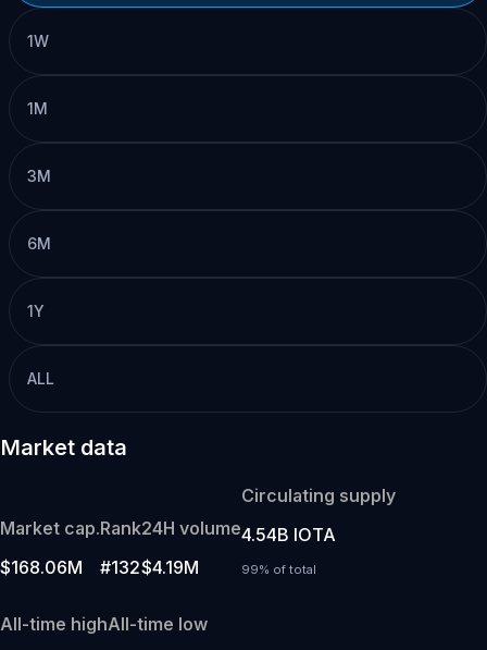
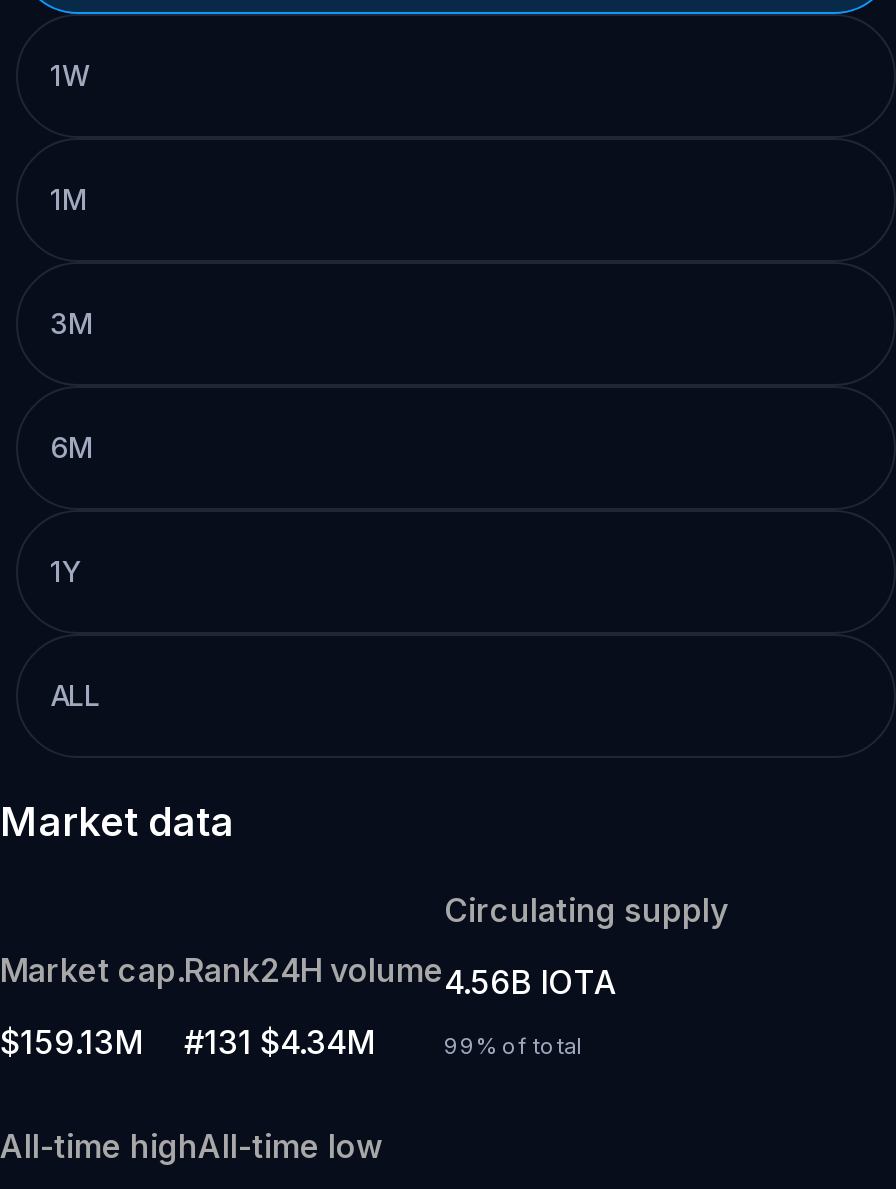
[0,517,336,546] Market cap. Rank 24H volume 4.54B IOTA -> [0,951,618,1003] Market cap. Rank 24H volume 4.56B IOTA
[0,557,83,578] $168.06M -> [0,1023,142,1063] $159.13M
[100,557,140,578] #132 -> [184,1023,252,1063] #131
[141,557,199,578] $4.19M -> [260,1023,374,1063] $4.34M

